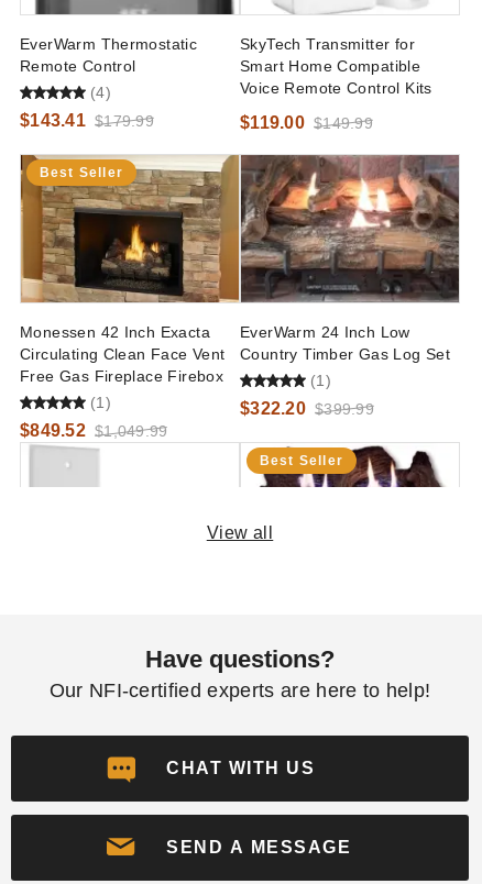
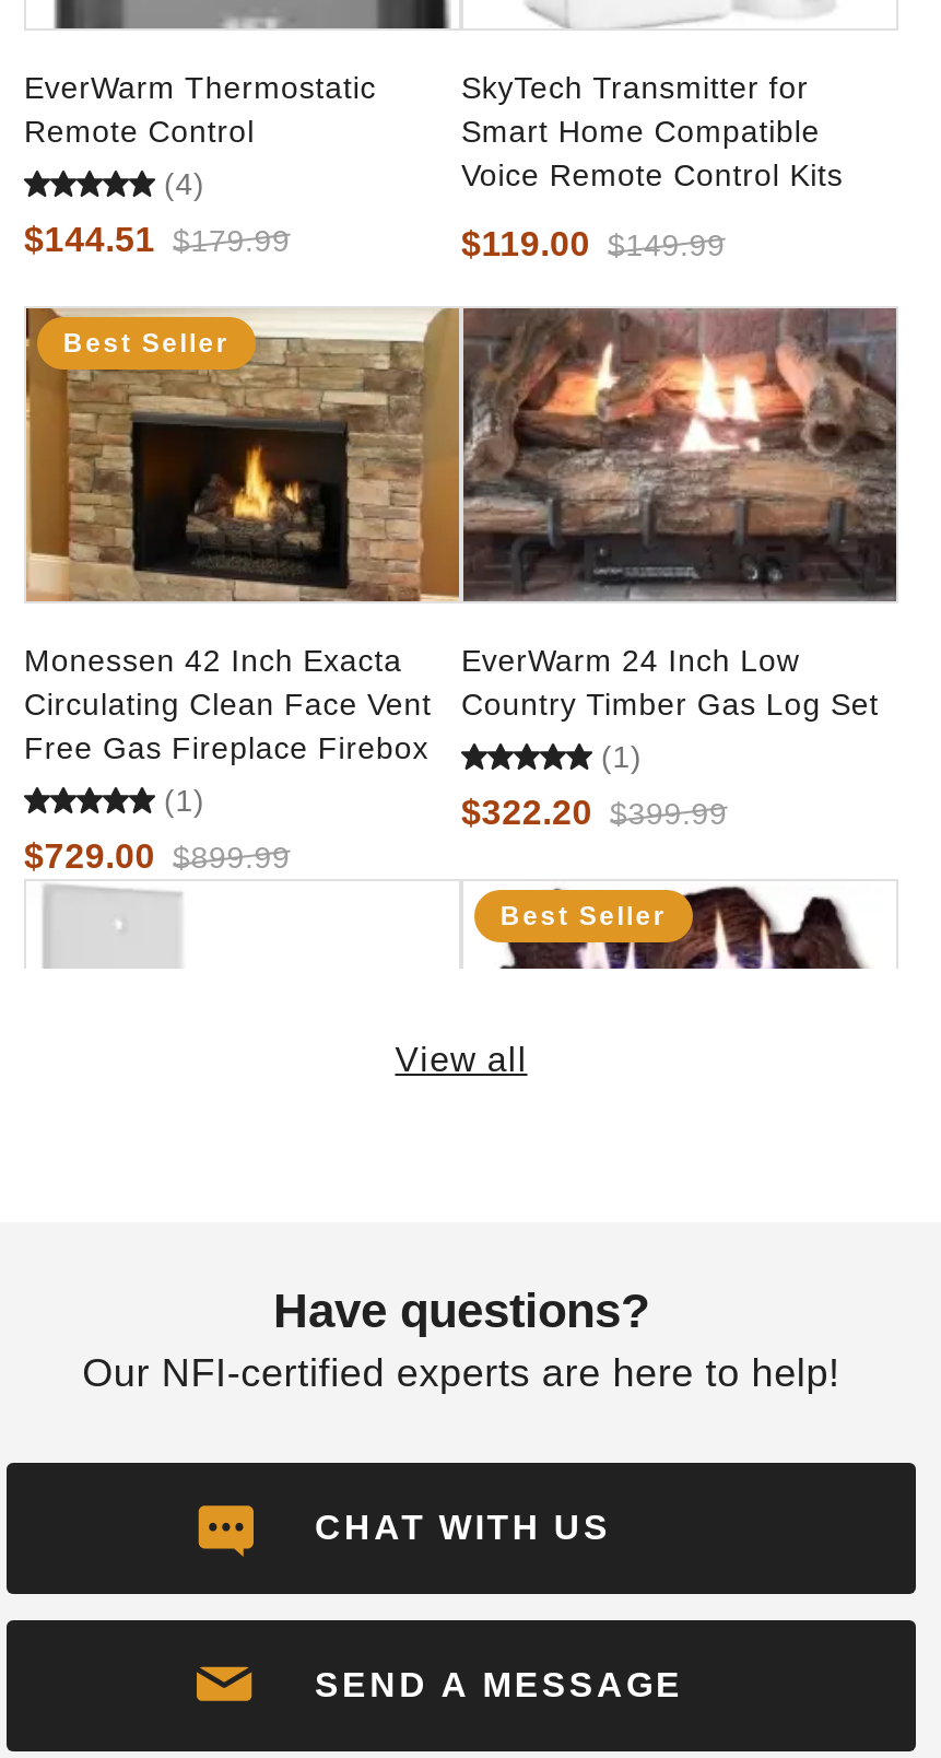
[20,111,154,130] $143.41 $179.99 -> [24,221,290,259] $144.51 $179.99
[20,421,168,440] $849.52 $1,049.99 -> [24,838,290,875] $729.00 $899.99

